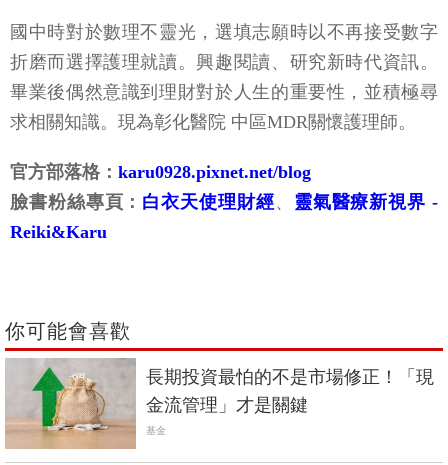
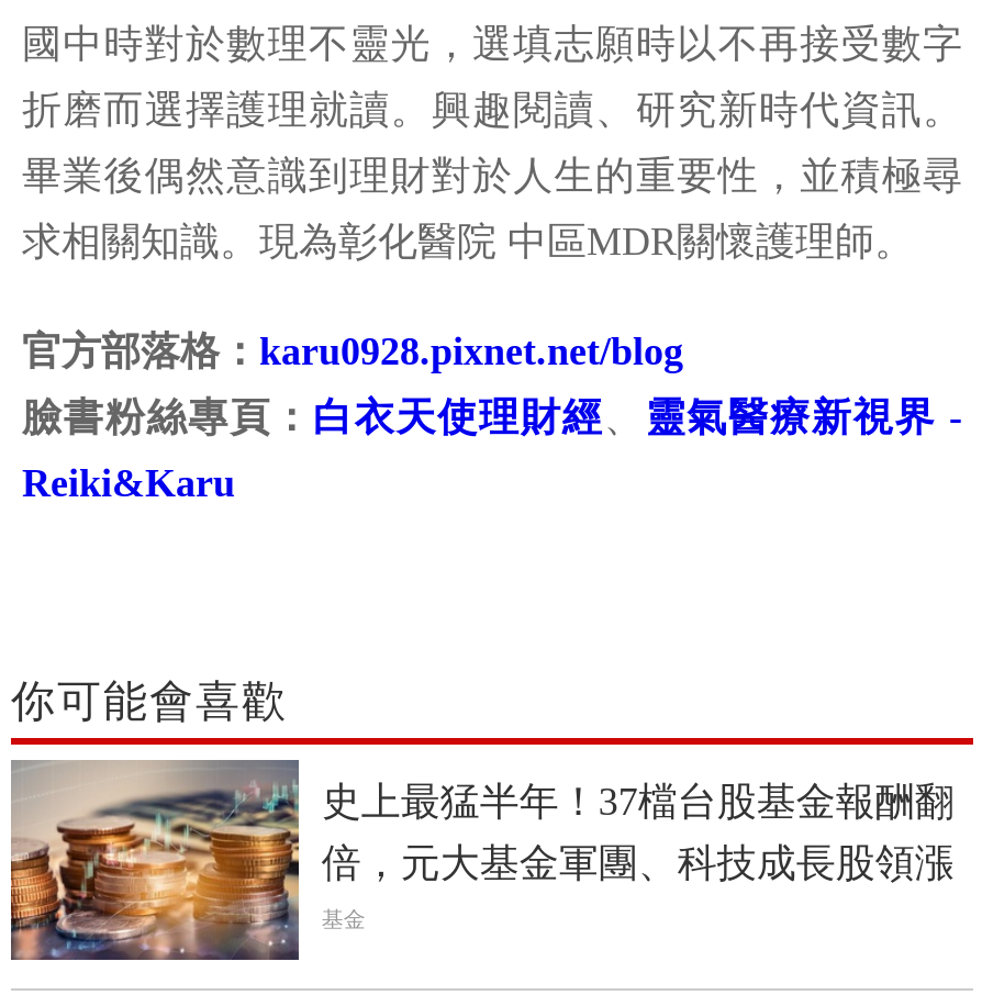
[5,358,434,450] [image] | 長期投資最怕的不是市場修正！「現 | 金流管理」才是關鍵 -> [11,760,954,962] [image] | 史上最猛半年！37檔台股基金報酬翻 | 倍，元大基金軍團、科技成長股領漲

